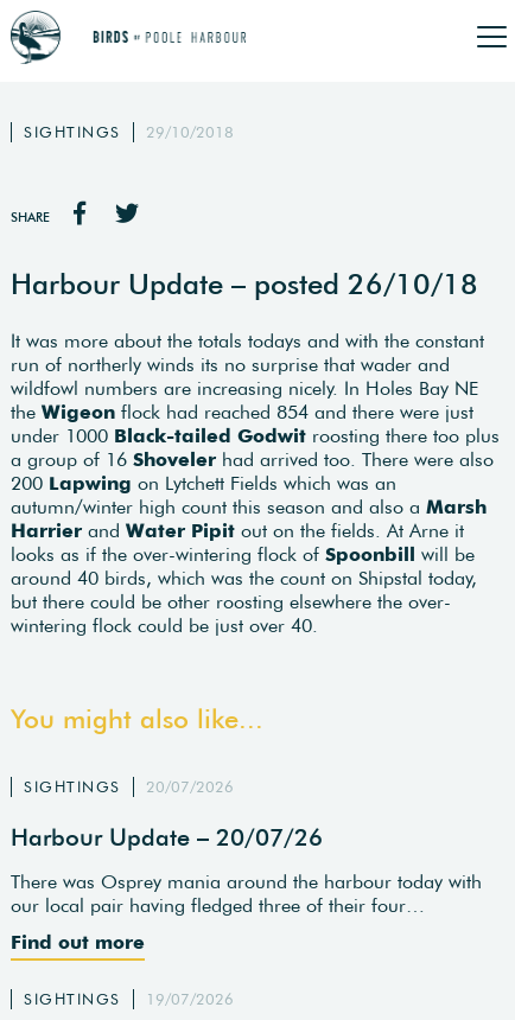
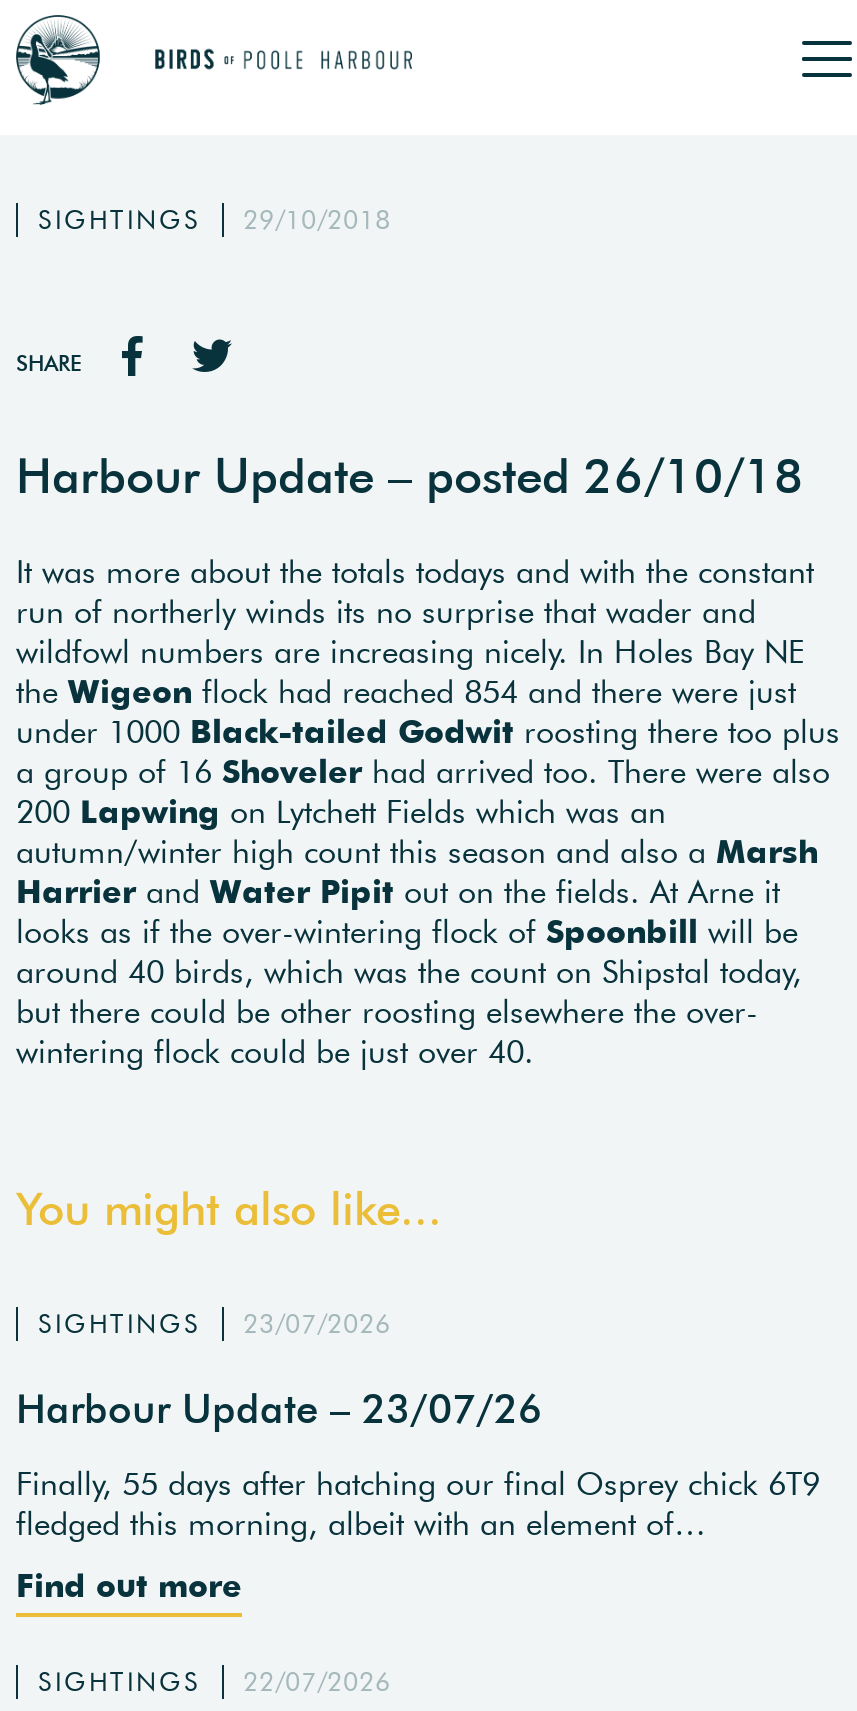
[24,777,233,797] SIGHTINGS 20/07/2026 -> [38,1306,391,1340] SIGHTINGS 23/07/2026
[11,821,323,851] Harbour Update – 20/07/26 -> [16,1382,542,1432] Harbour Update – 23/07/26
[11,870,482,917] There was Osprey mania around the harbour today with | our local pair having fledged three of their four… -> [16,1464,820,1544] Finally, 55 days after hatching our final Osprey chick 6T9 | fledged this morning, albeit with an element of…
[24,989,233,1009] SIGHTINGS 19/07/2026 -> [38,1665,391,1699] SIGHTINGS 22/07/2026

